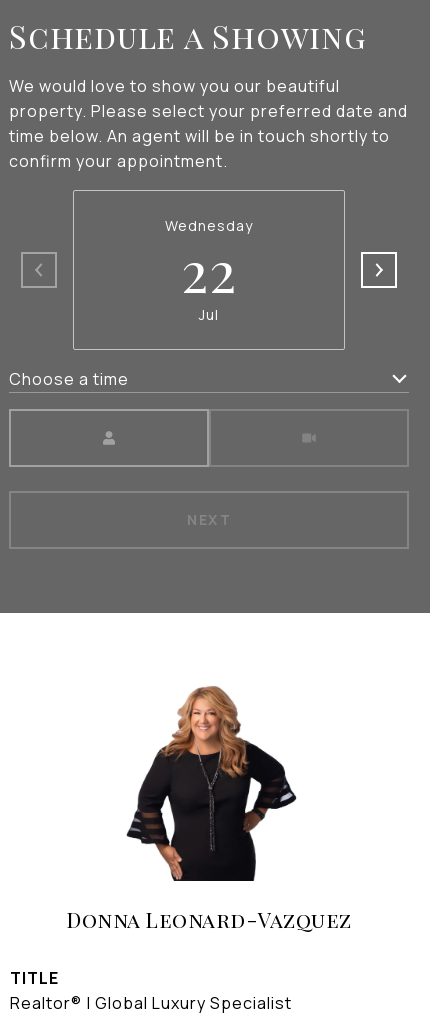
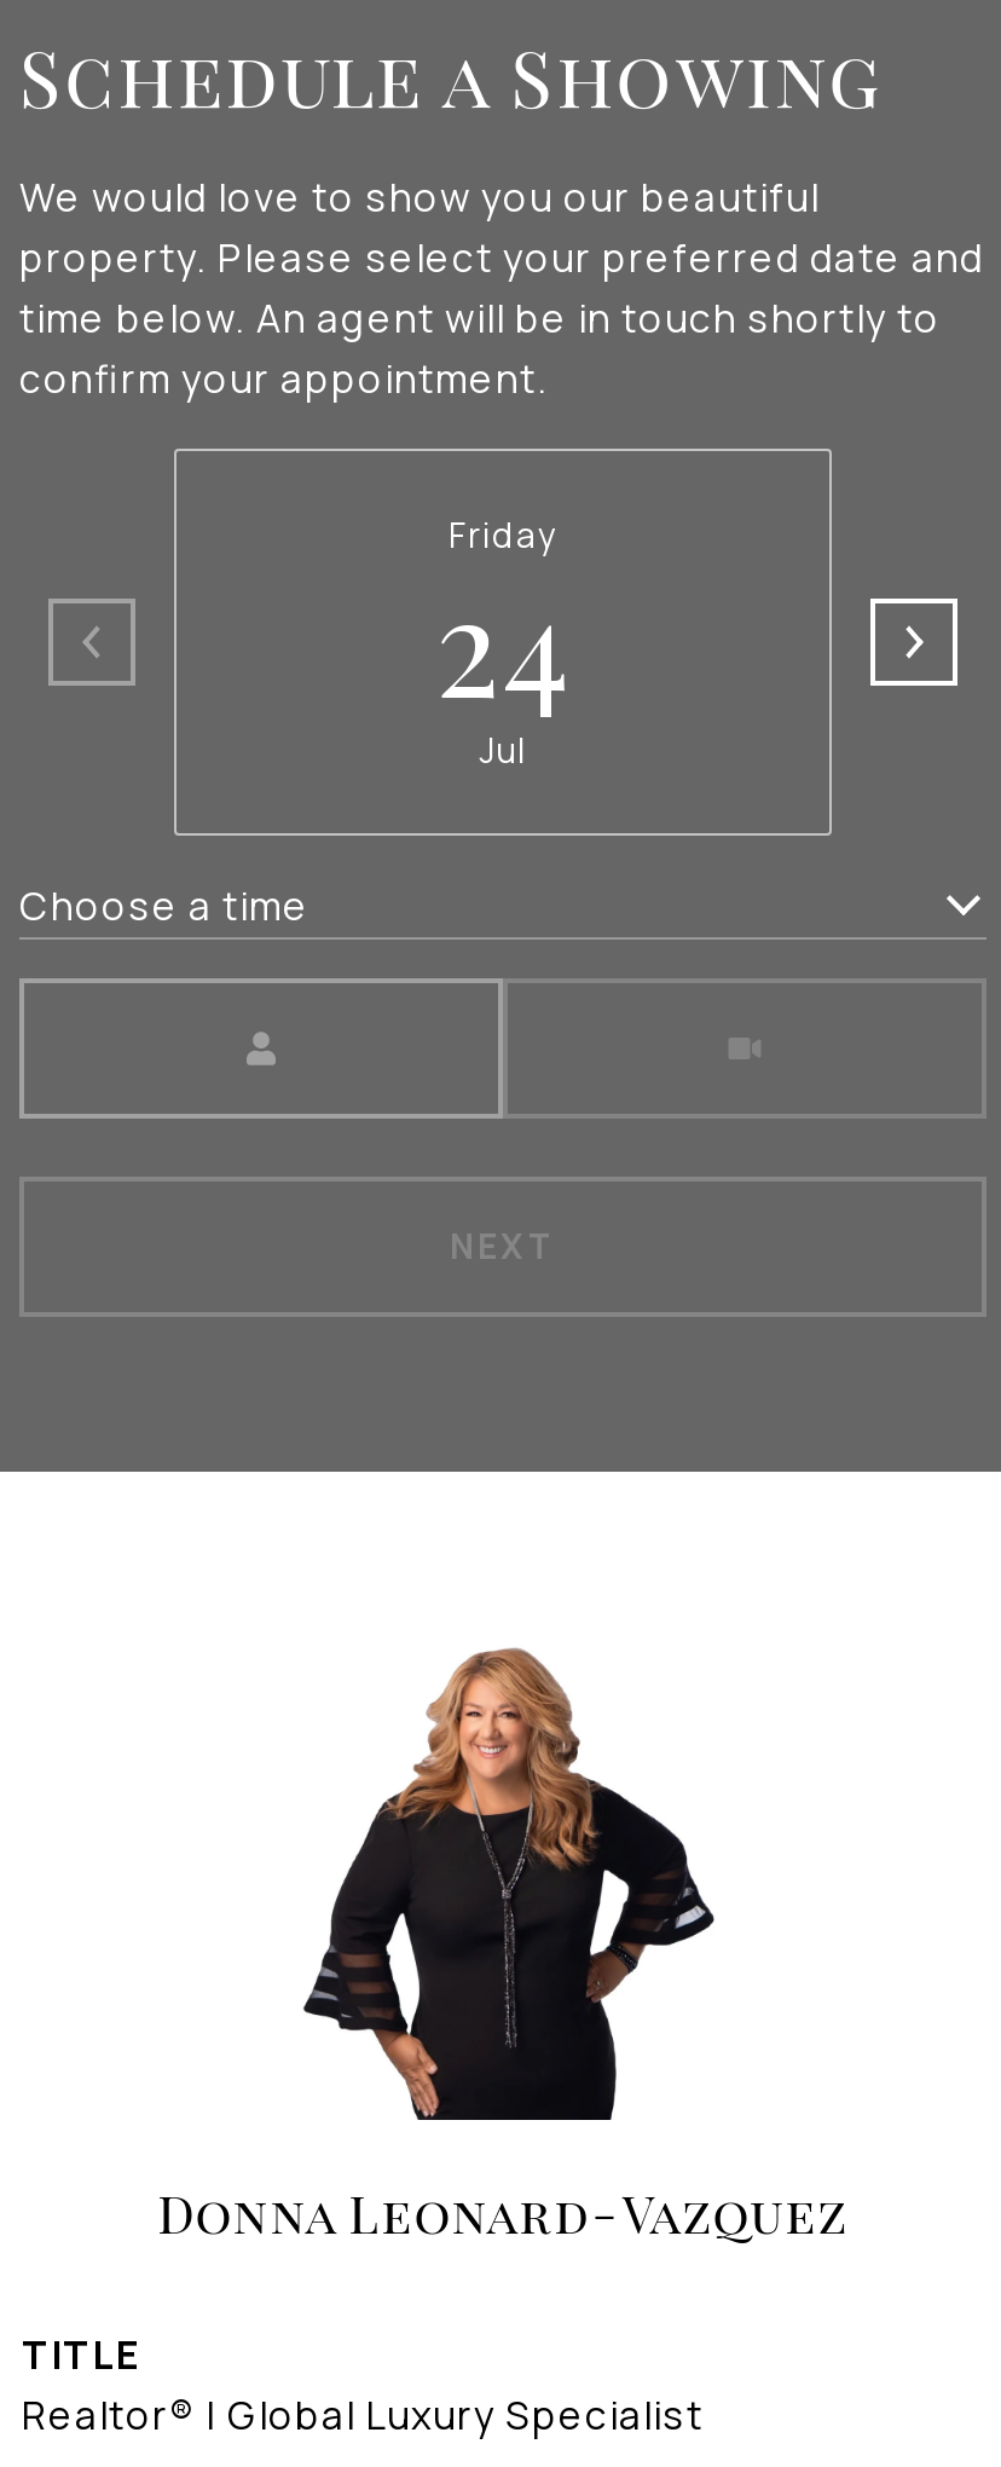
[165,216,253,307] Wednesday | 22 -> [435,512,571,732] Friday | 24

